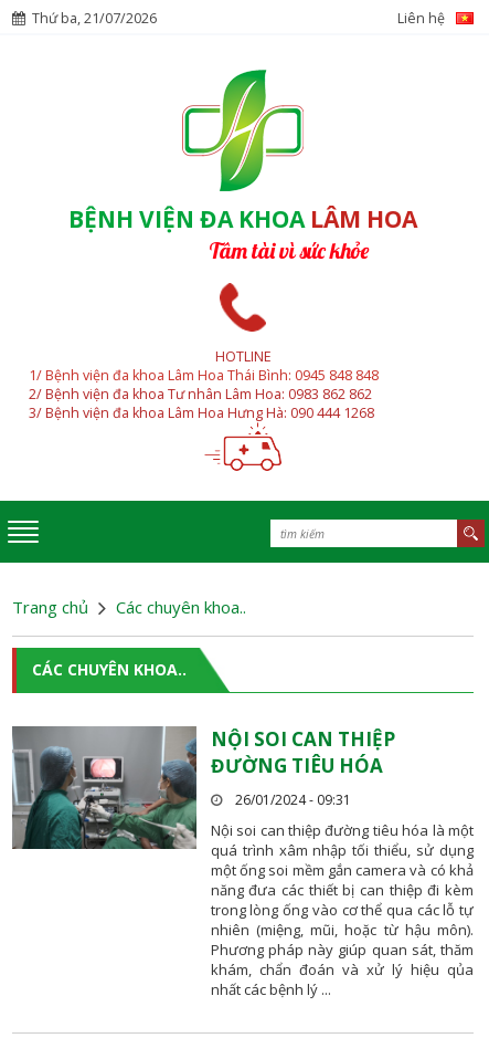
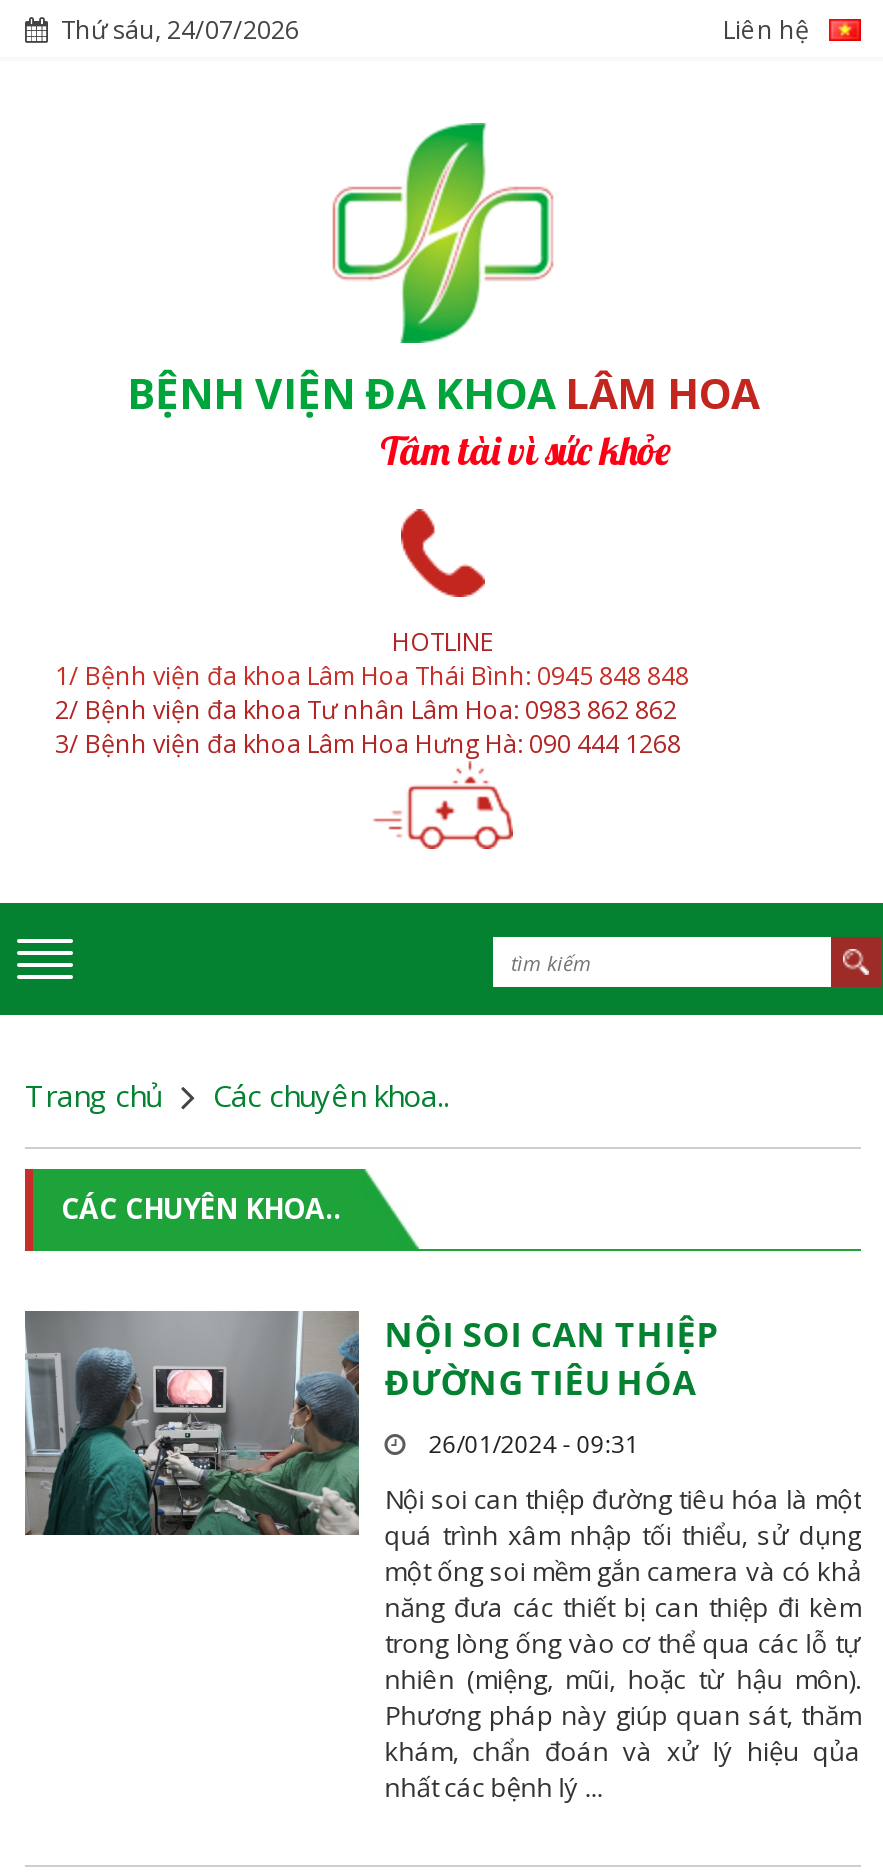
[29,9,157,28] Thứ ba, 21/07/2026 -> [55,13,299,47] Thứ sáu, 24/07/2026

